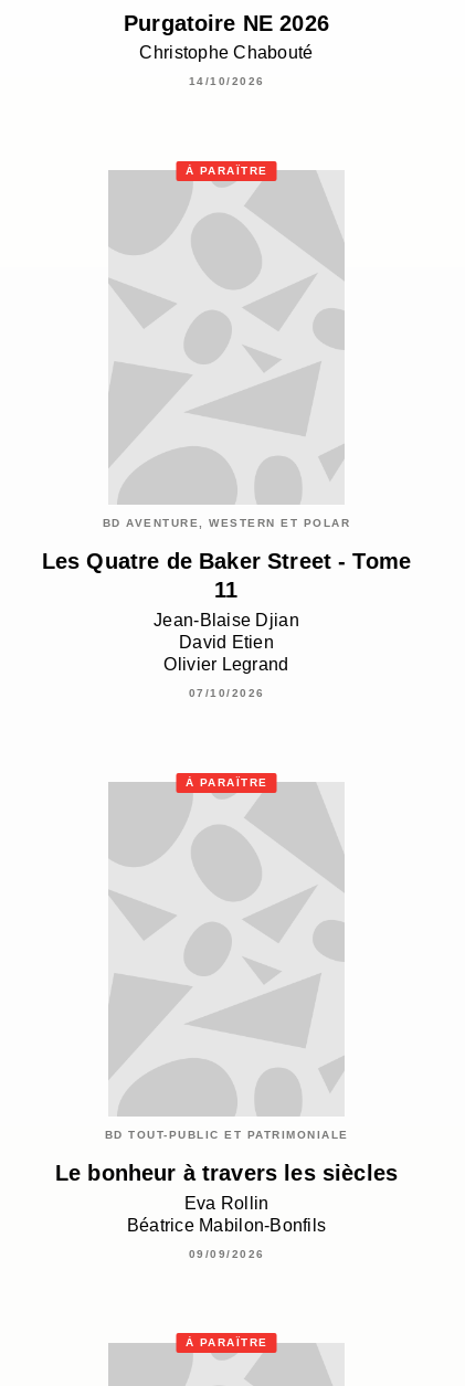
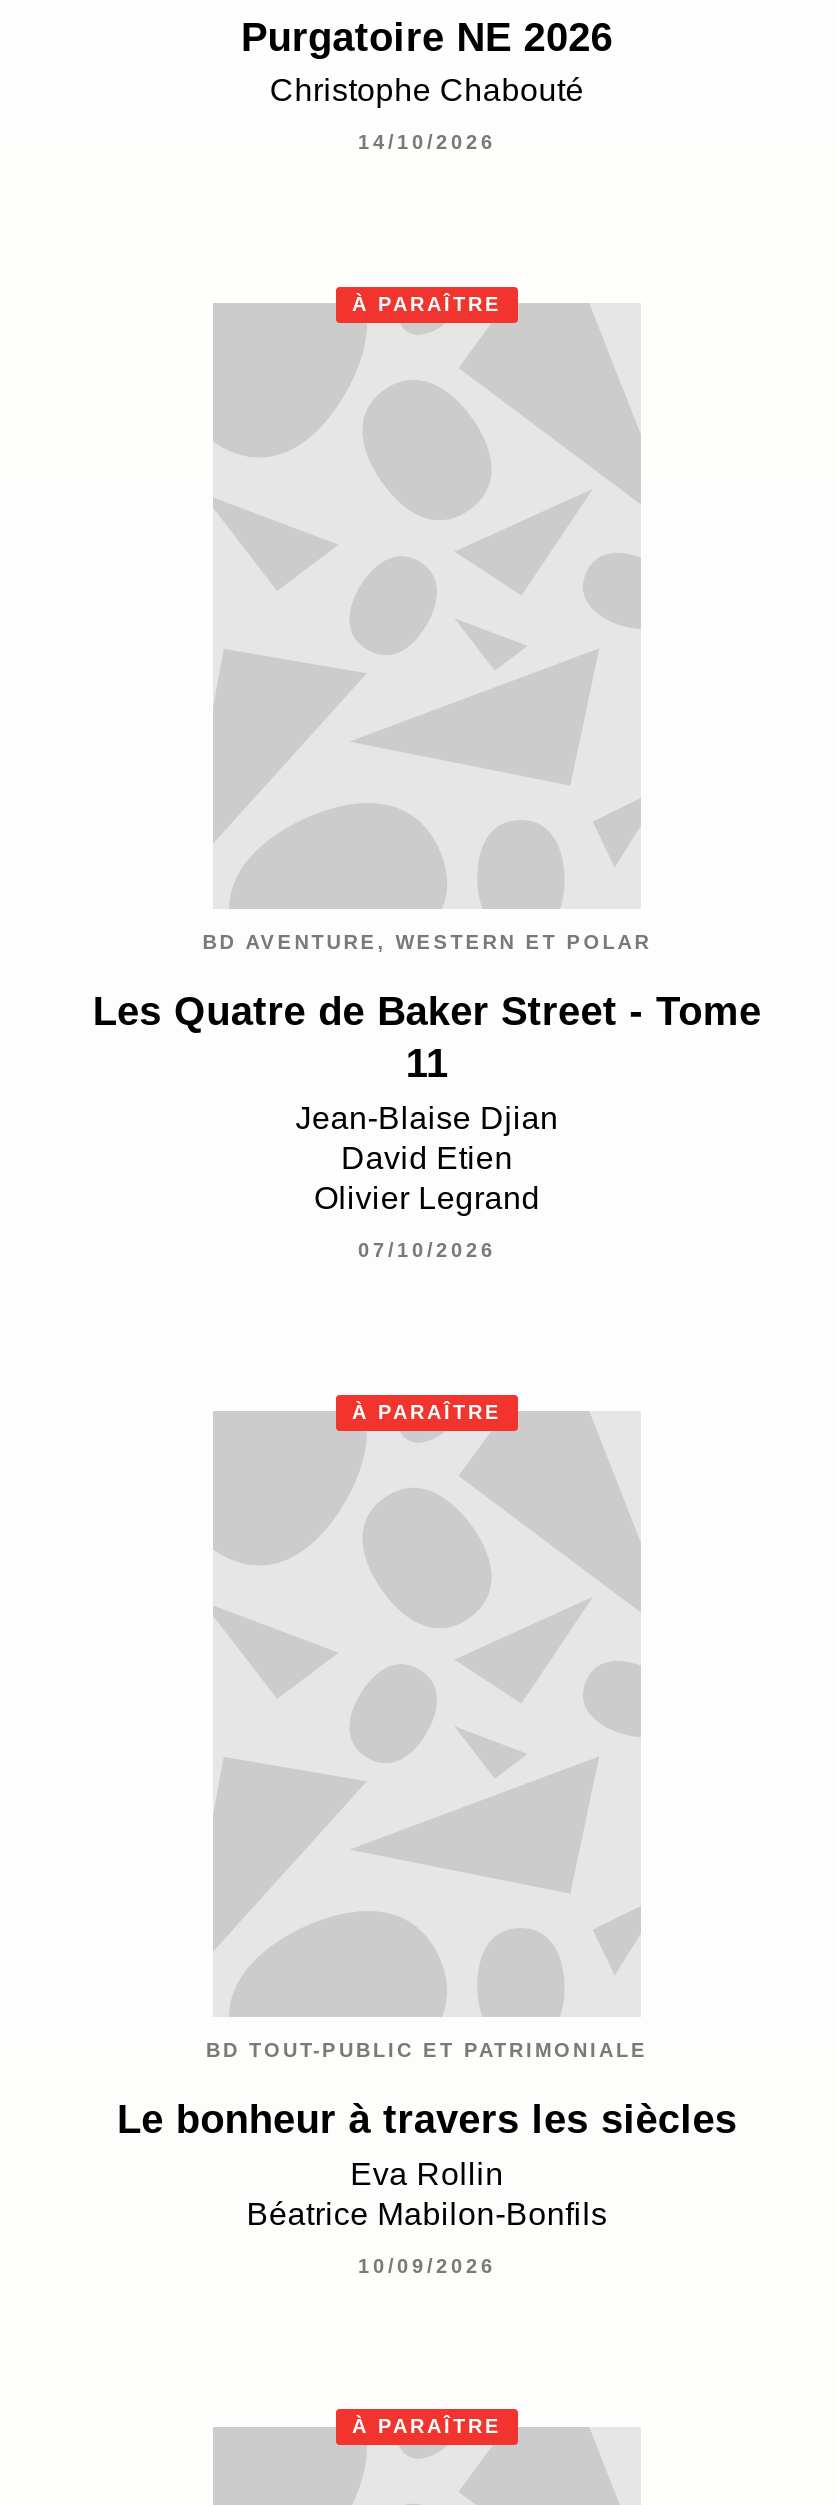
[188,1248,265,1260] 09/09/2026 -> [358,2254,496,2276] 10/09/2026

